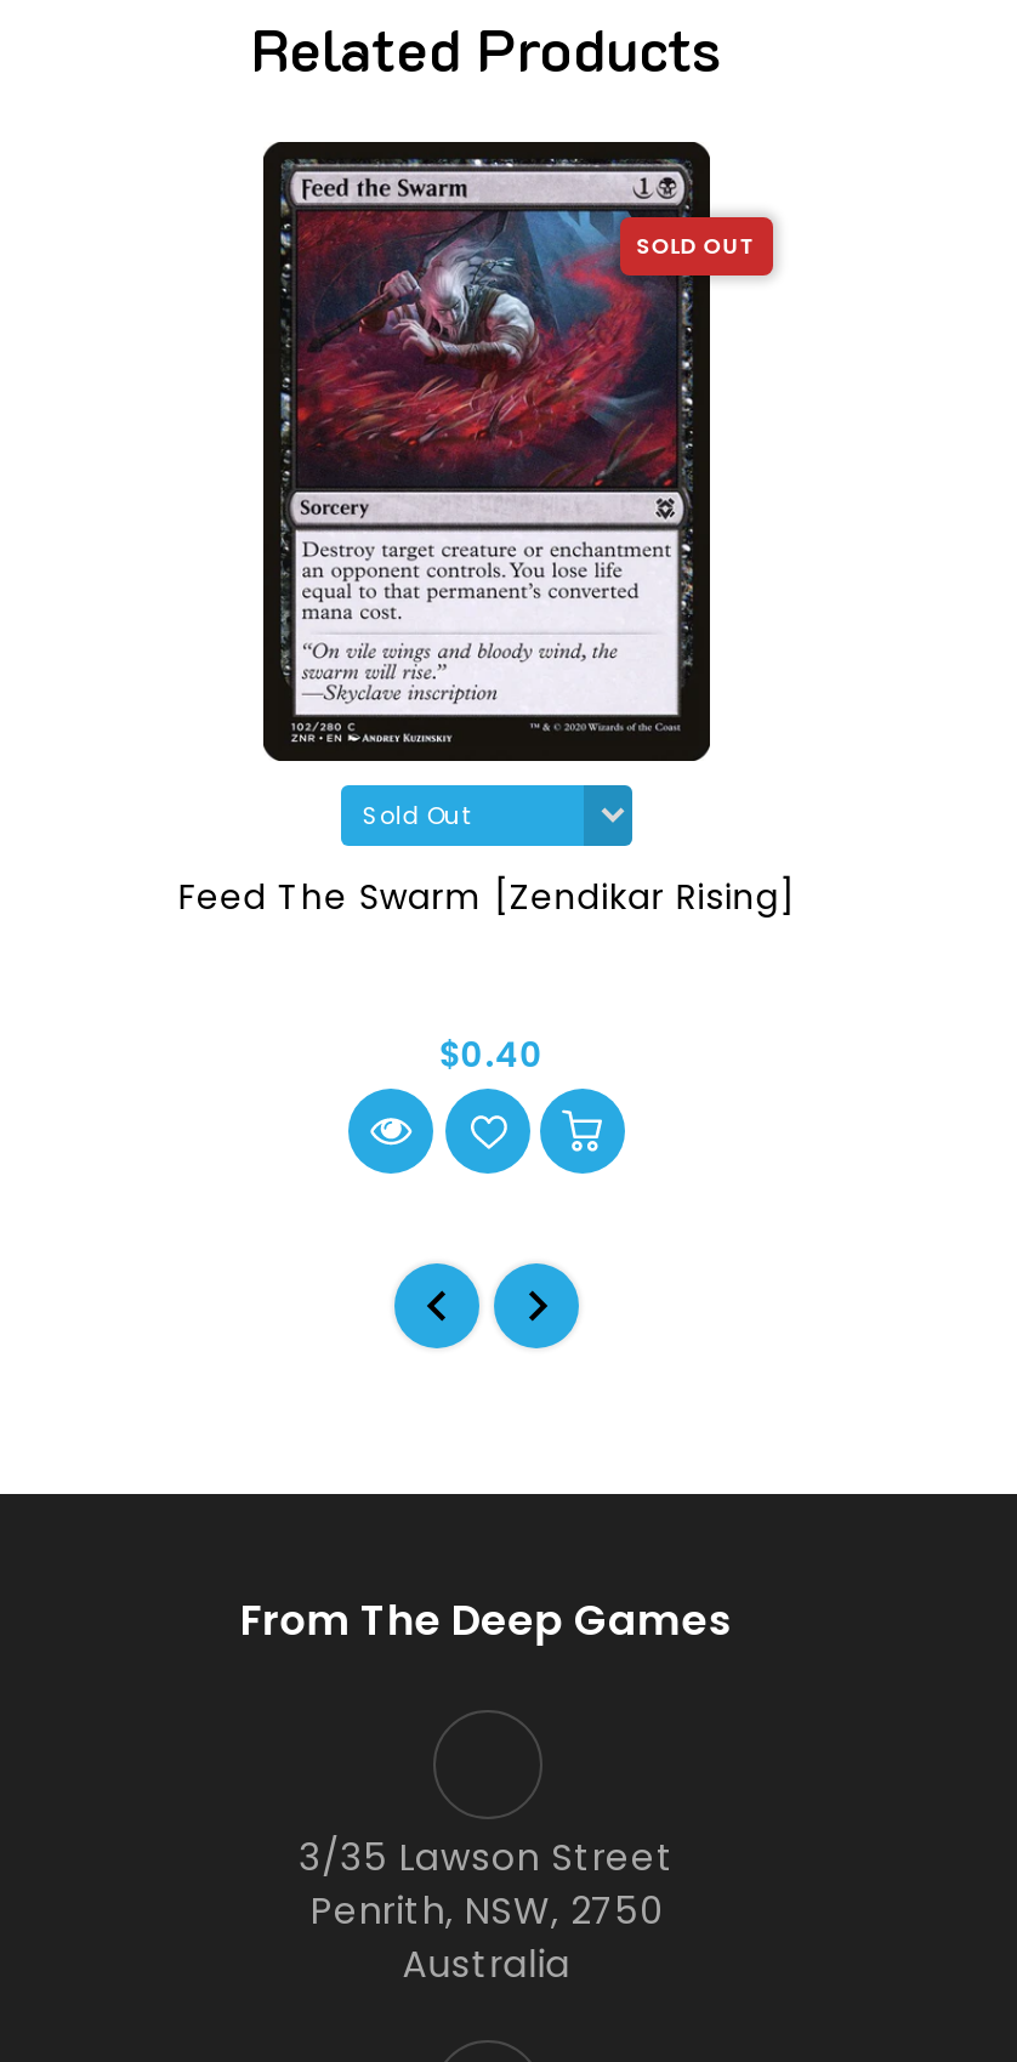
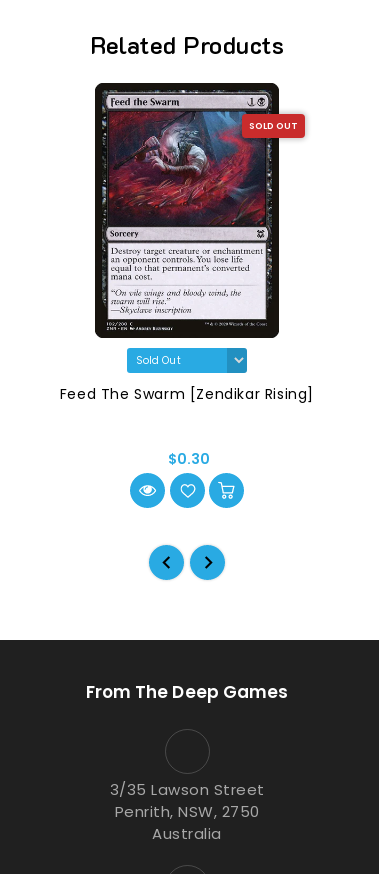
[439,1030,544,1079] $0.40 -> [168,449,210,469] $0.30

